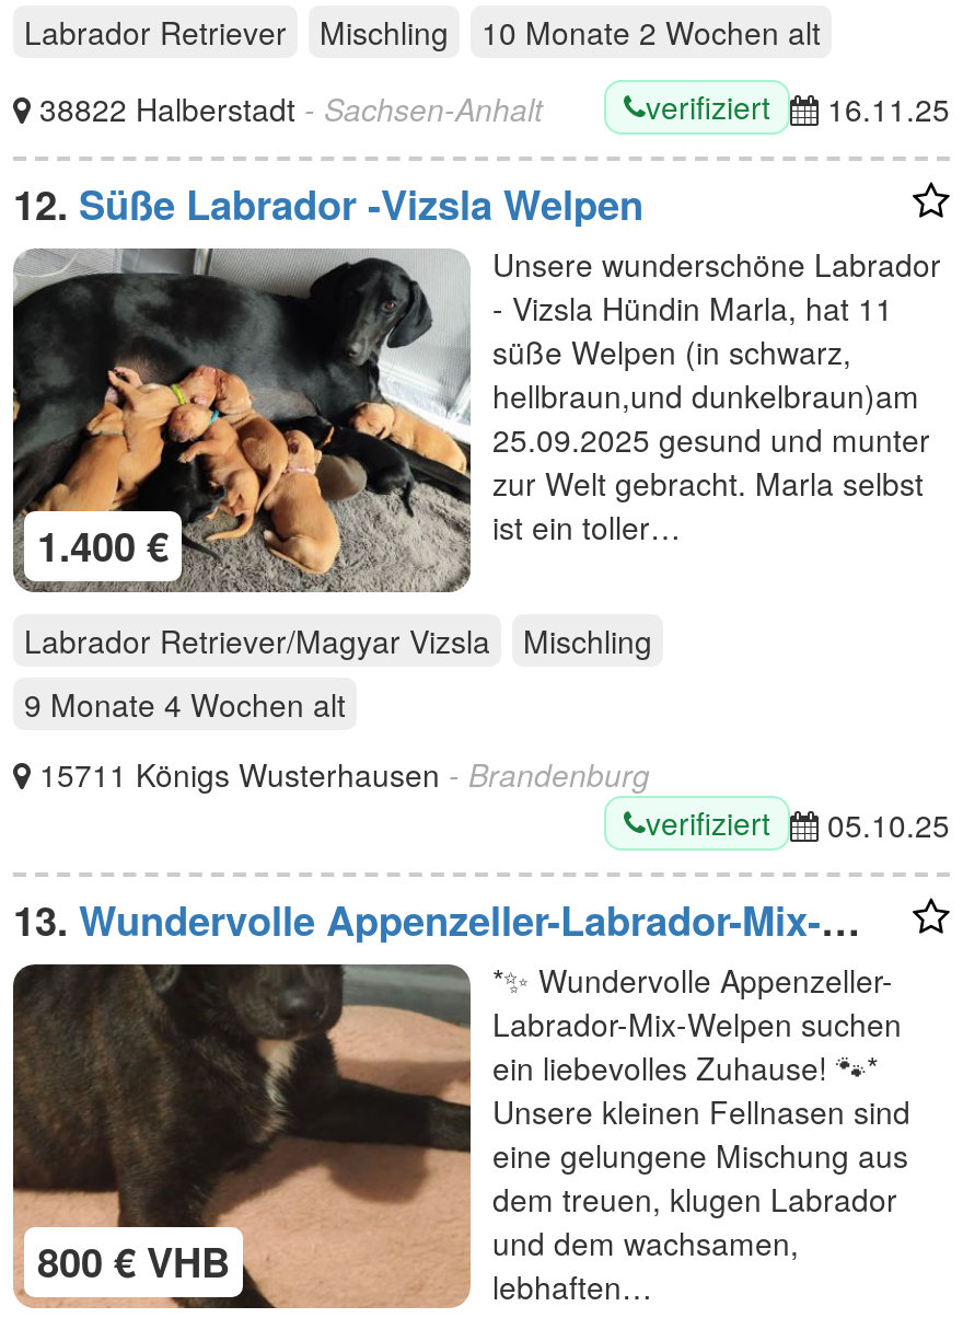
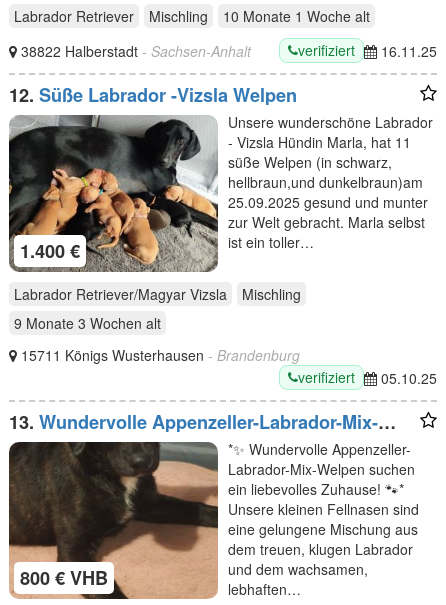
[481,10,821,54] 10 Monate 2 Wochen alt -> [223,6,370,26] 10 Monate 1 Woche alt
[24,682,346,726] 9 Monate 4 Wochen alt -> [14,313,161,333] 9 Monate 3 Wochen alt

